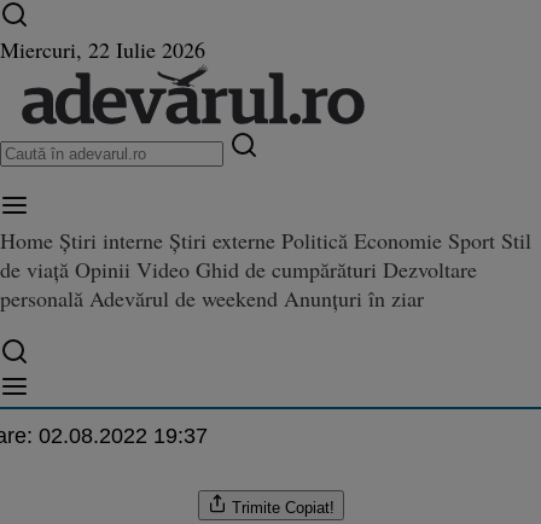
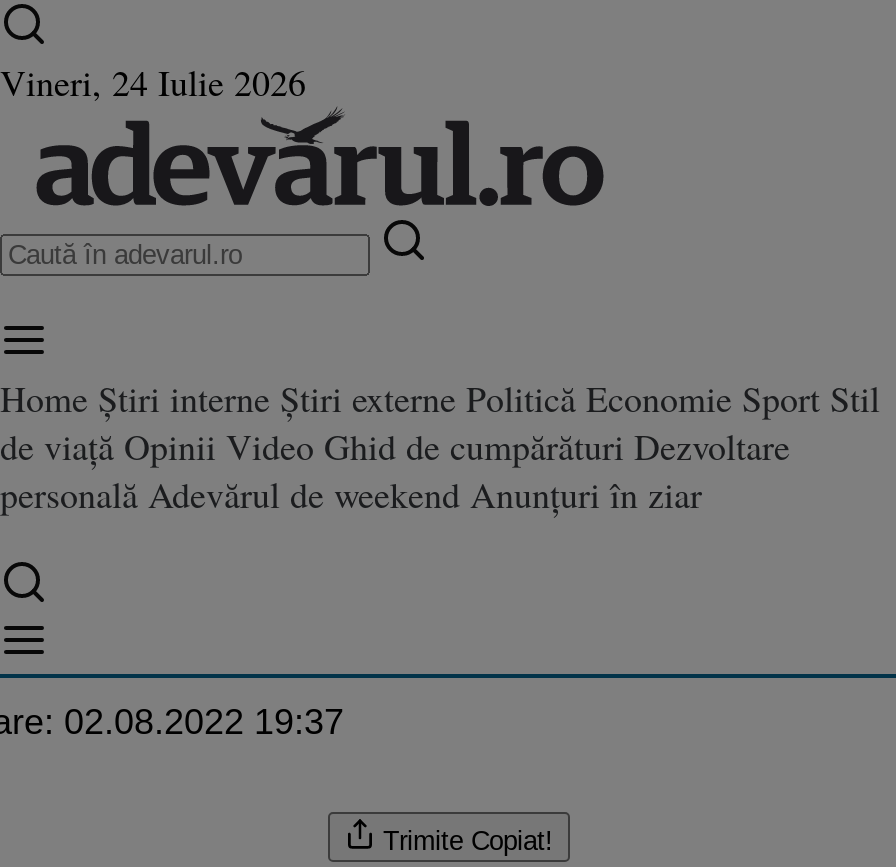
[0,35,205,64] Miercuri, 22 Iulie 2026 -> [0,58,306,106] Vineri, 24 Iulie 2026

